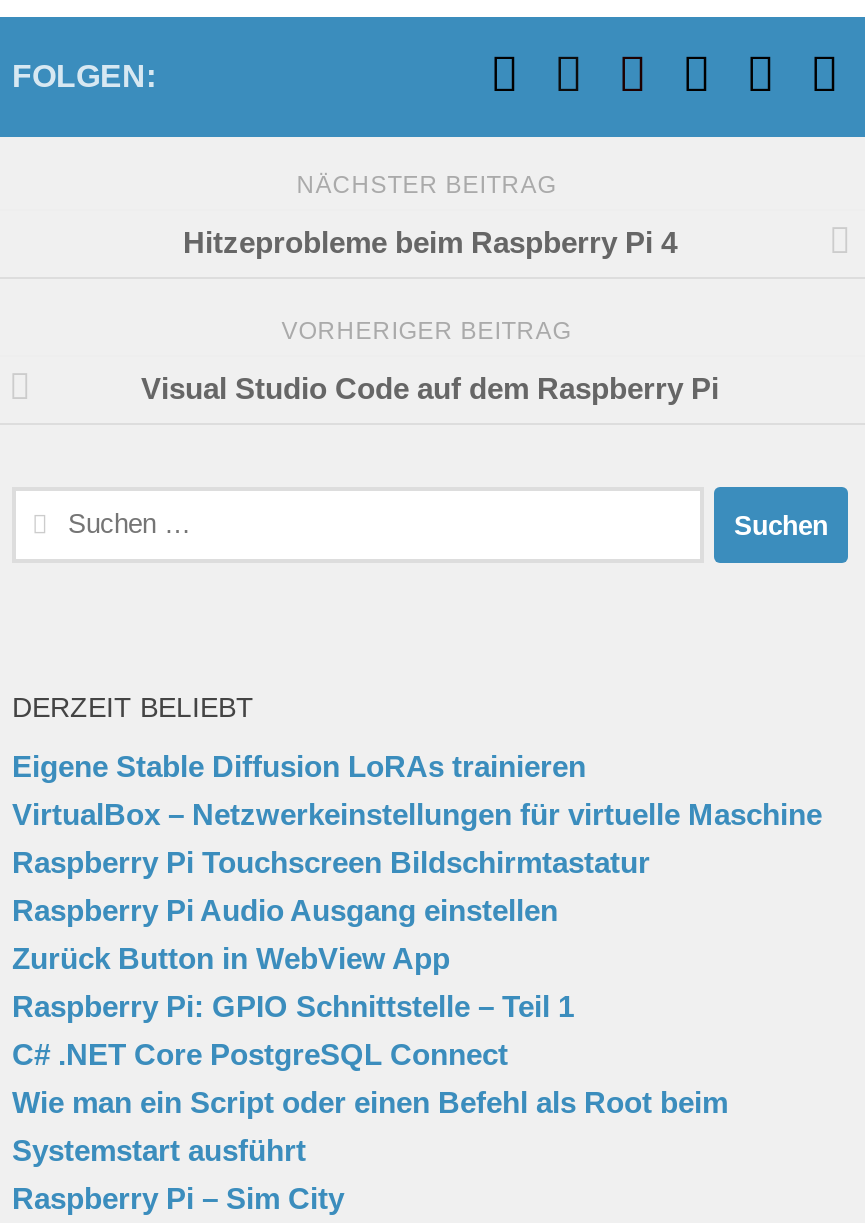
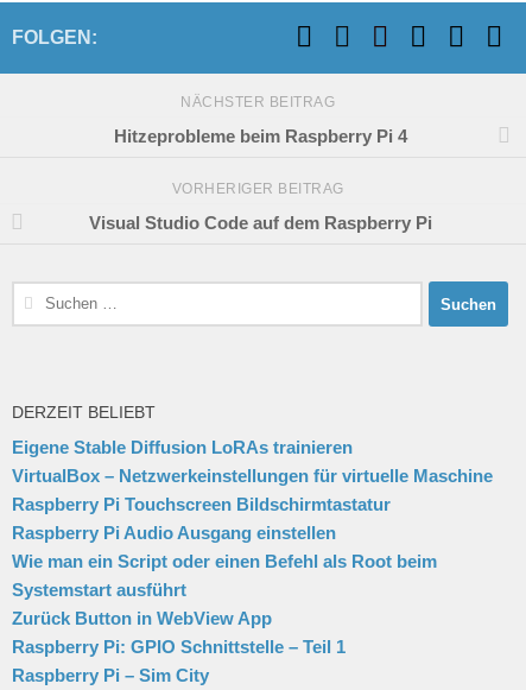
moved [12,942,574,1024] -> [12,609,346,657]: Zurück Button in WebView App | Raspberry Pi: GPIO Schnittstelle – Teil 1
[12,1038,508,1072] C# .NET Core PostgreSQL Connect -> none
moved [12,1086,728,1168] -> [12,552,437,600]: Wie man ein Script oder einen Befehl als Root beim | Systemstart ausführt

